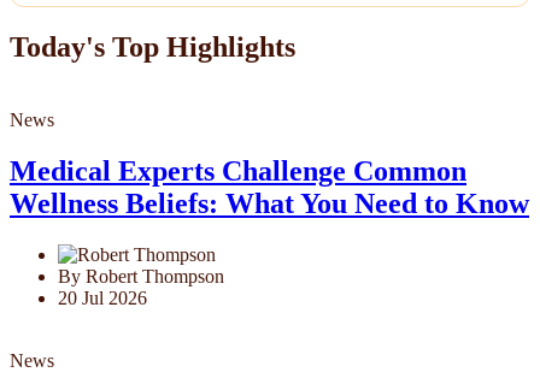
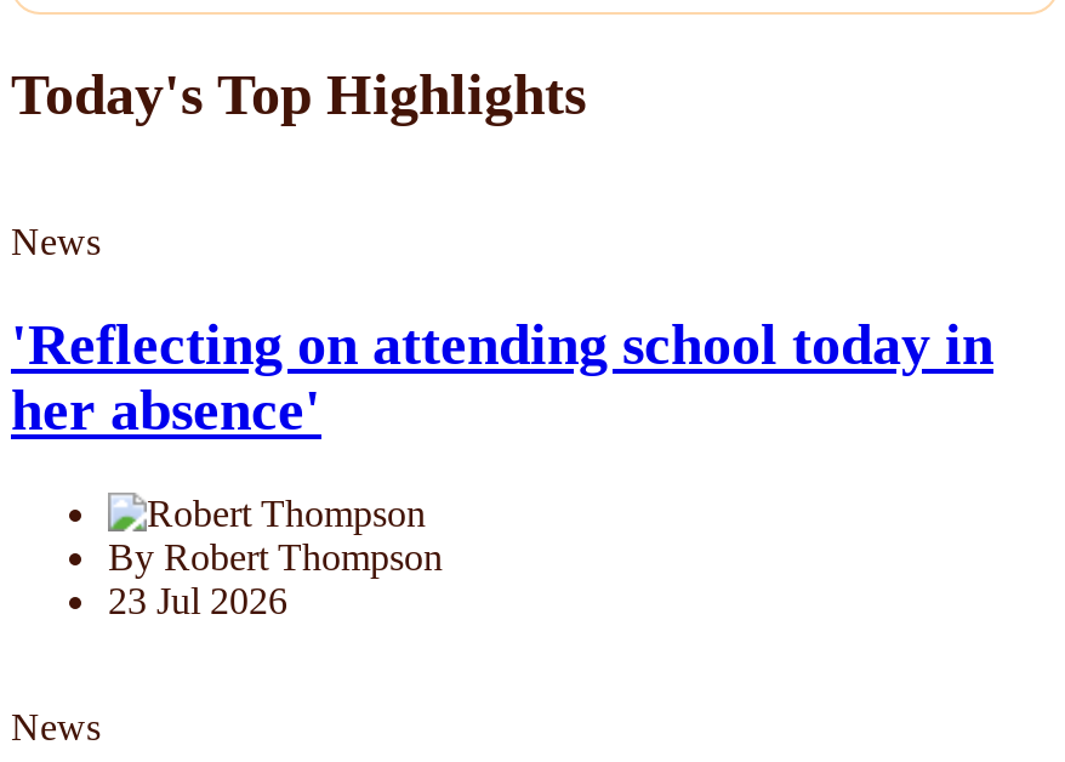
[10,155,529,219] Medical Experts Challenge Common | Wellness Beliefs: What You Need to Know -> [11,312,993,441] 'Reflecting on attending school today in | her absence'
[58,287,147,308] 20 Jul 2026 -> [108,579,287,620] 23 Jul 2026

